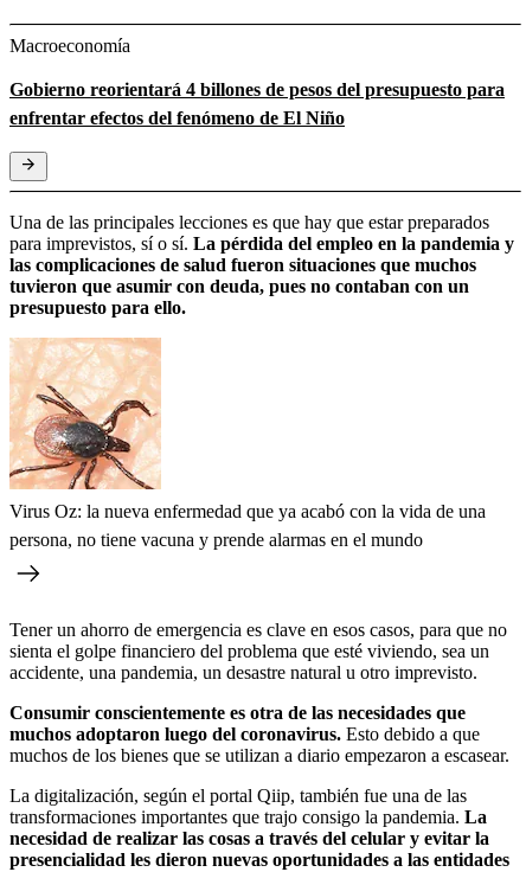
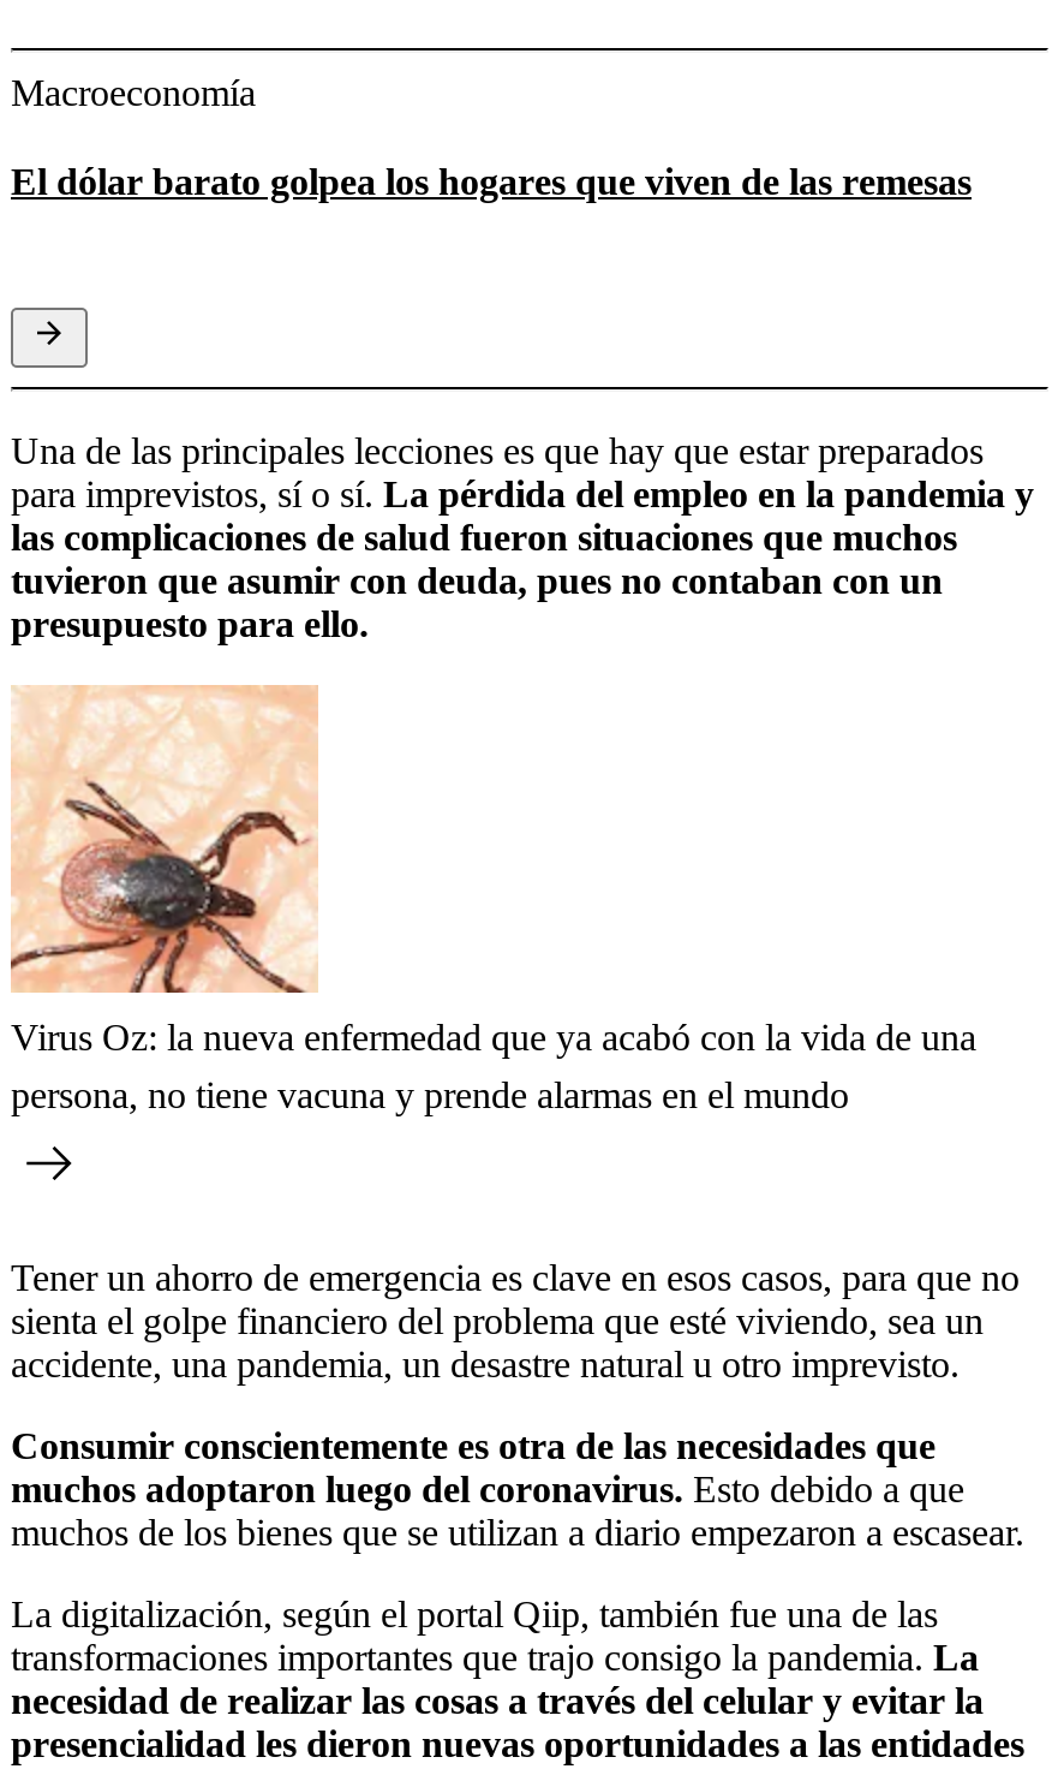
[9,79,505,128] Gobierno reorientará 4 billones de pesos del presupuesto para | enfrentar efectos del fenómeno de El Niño -> [11,161,972,202] El dólar barato golpea los hogares que viven de las remesas

